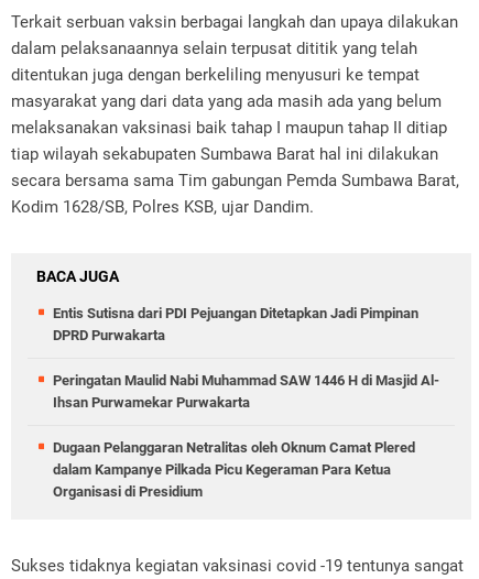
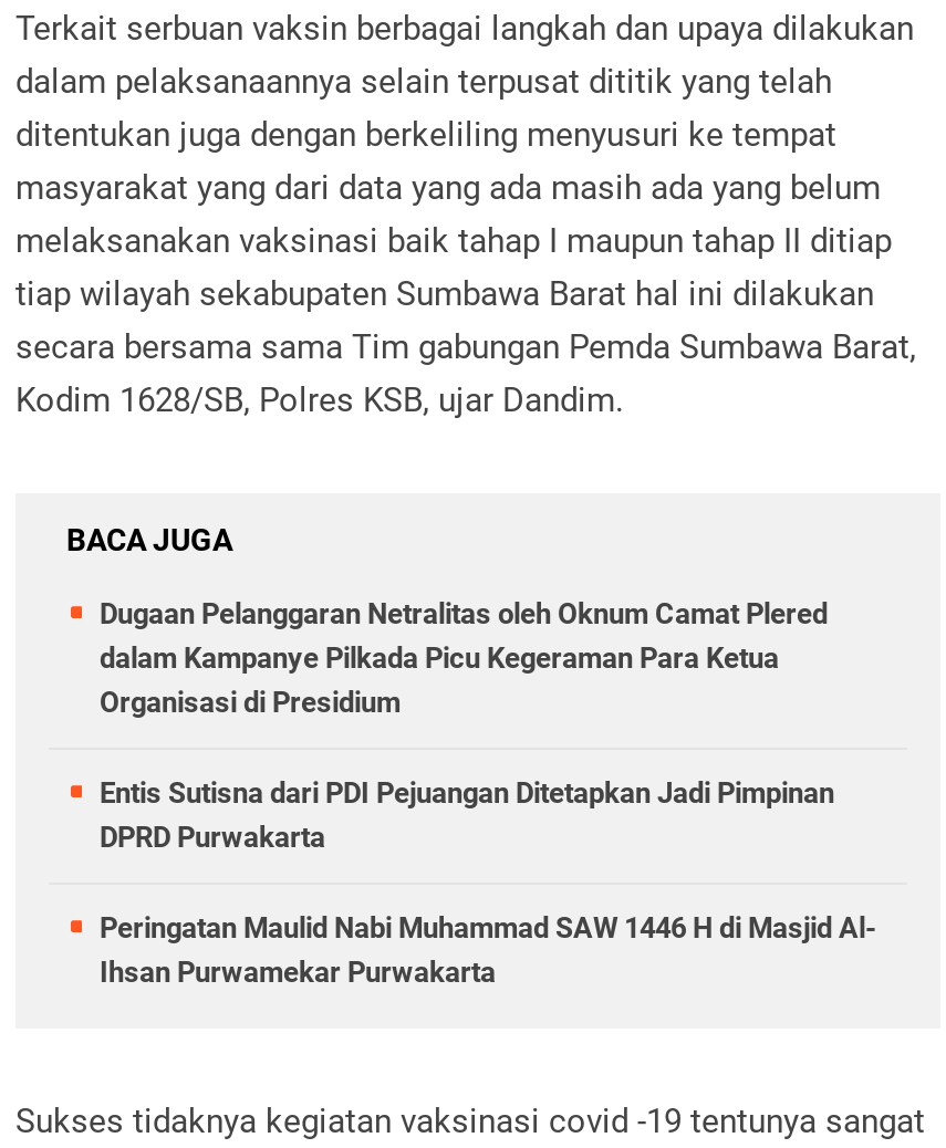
moved [53,305,439,411] -> [100,777,876,990]: Entis Sutisna dari PDI Pejuangan Ditetapkan Jadi Pimpinan | DPRD Purwakarta | Peringatan Maulid Nabi Muhammad SAW 1446 H di Masjid Al- | Ihsan Purwamekar Purwakarta
moved [53,440,415,500] -> [100,598,828,720]: Dugaan Pelanggaran Netralitas oleh Oknum Camat Plered | dalam Kampanye Pilkada Picu Kegeraman Para Ketua | Organisasi di Presidium

